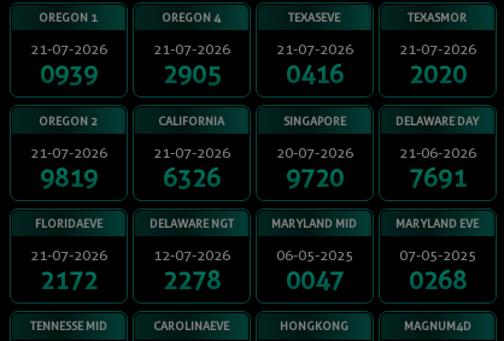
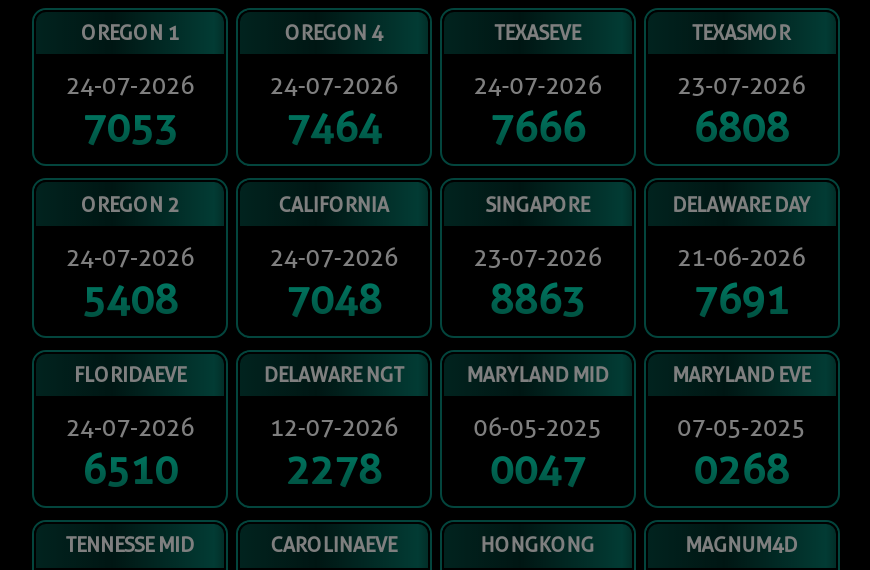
[30,41,107,58] 21-07-2026 -> [66,73,194,101] 24-07-2026
[153,41,230,58] 21-07-2026 -> [270,73,398,101] 24-07-2026
[276,41,353,58] 21-07-2026 -> [474,73,602,101] 24-07-2026
[399,41,476,58] 21-07-2026 -> [677,73,805,101] 23-07-2026
[40,61,98,90] 0939 -> [82,105,178,153] 7053
[163,61,221,90] 2905 -> [286,105,382,153] 7464
[286,61,343,90] 0416 -> [490,105,586,153] 7666
[408,61,466,90] 2020 -> [693,105,789,153] 6808
[30,144,107,161] 21-07-2026 -> [66,244,194,272] 24-07-2026
[153,144,230,161] 21-07-2026 -> [270,244,398,272] 24-07-2026
[276,144,353,161] 20-07-2026 -> [474,244,602,272] 23-07-2026
[40,164,98,193] 9819 -> [82,276,178,324] 5408
[163,164,221,193] 6326 -> [286,276,382,324] 7048
[286,164,343,193] 9720 -> [490,276,586,324] 8863
[30,247,107,264] 21-07-2026 -> [66,414,194,442] 24-07-2026
[40,266,98,295] 2172 -> [82,446,178,494] 6510

